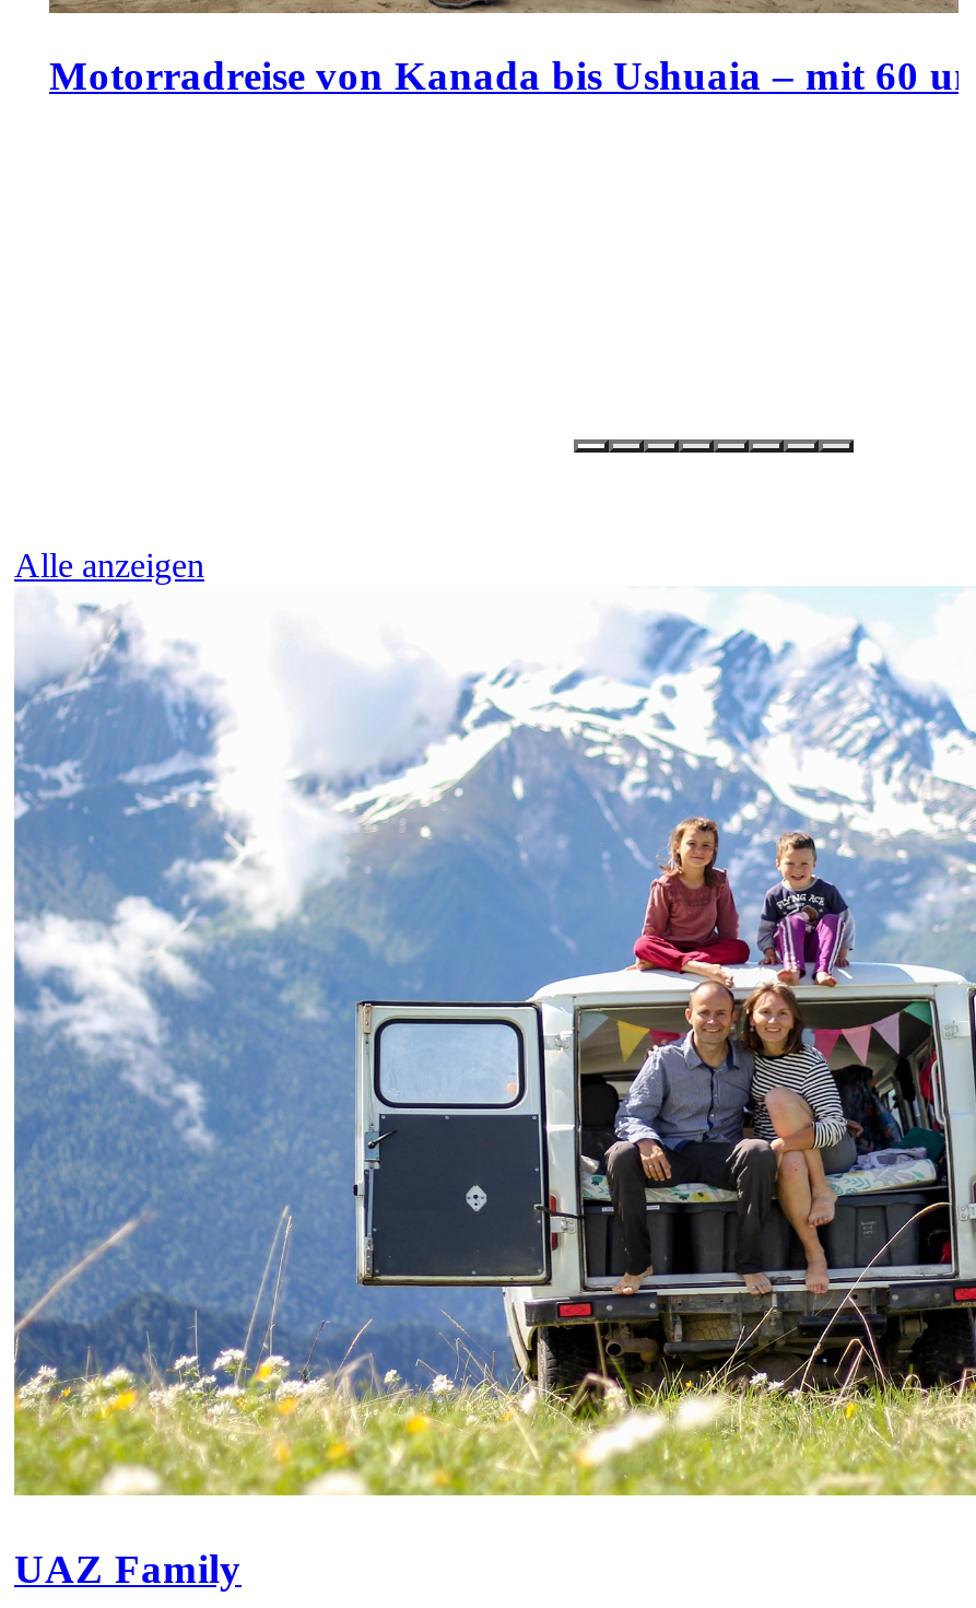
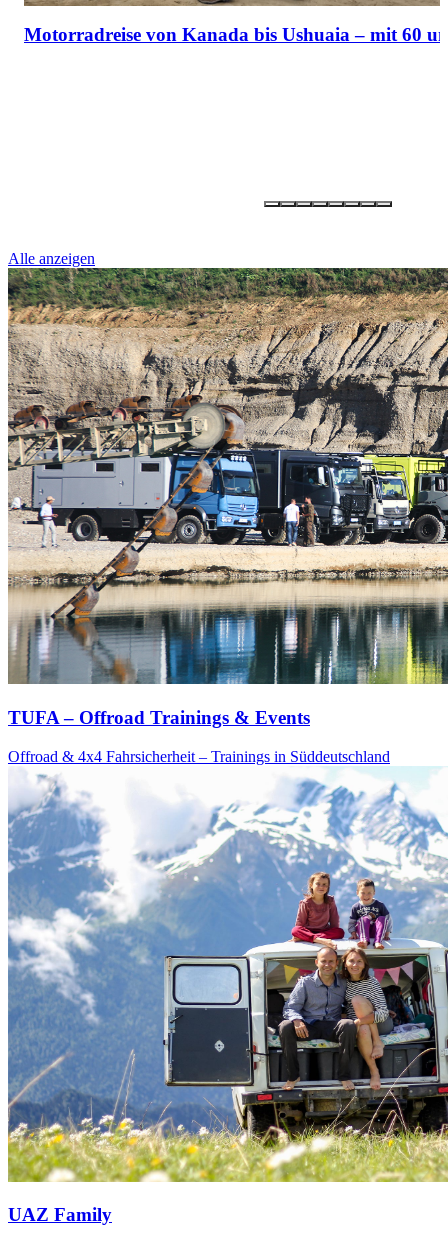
none -> [7,267,445,764] [image] | TUFA – Offroad Trainings & Events | Offroad & 4x4 Fahrsicherheit – Trainings in Süddeutschland

